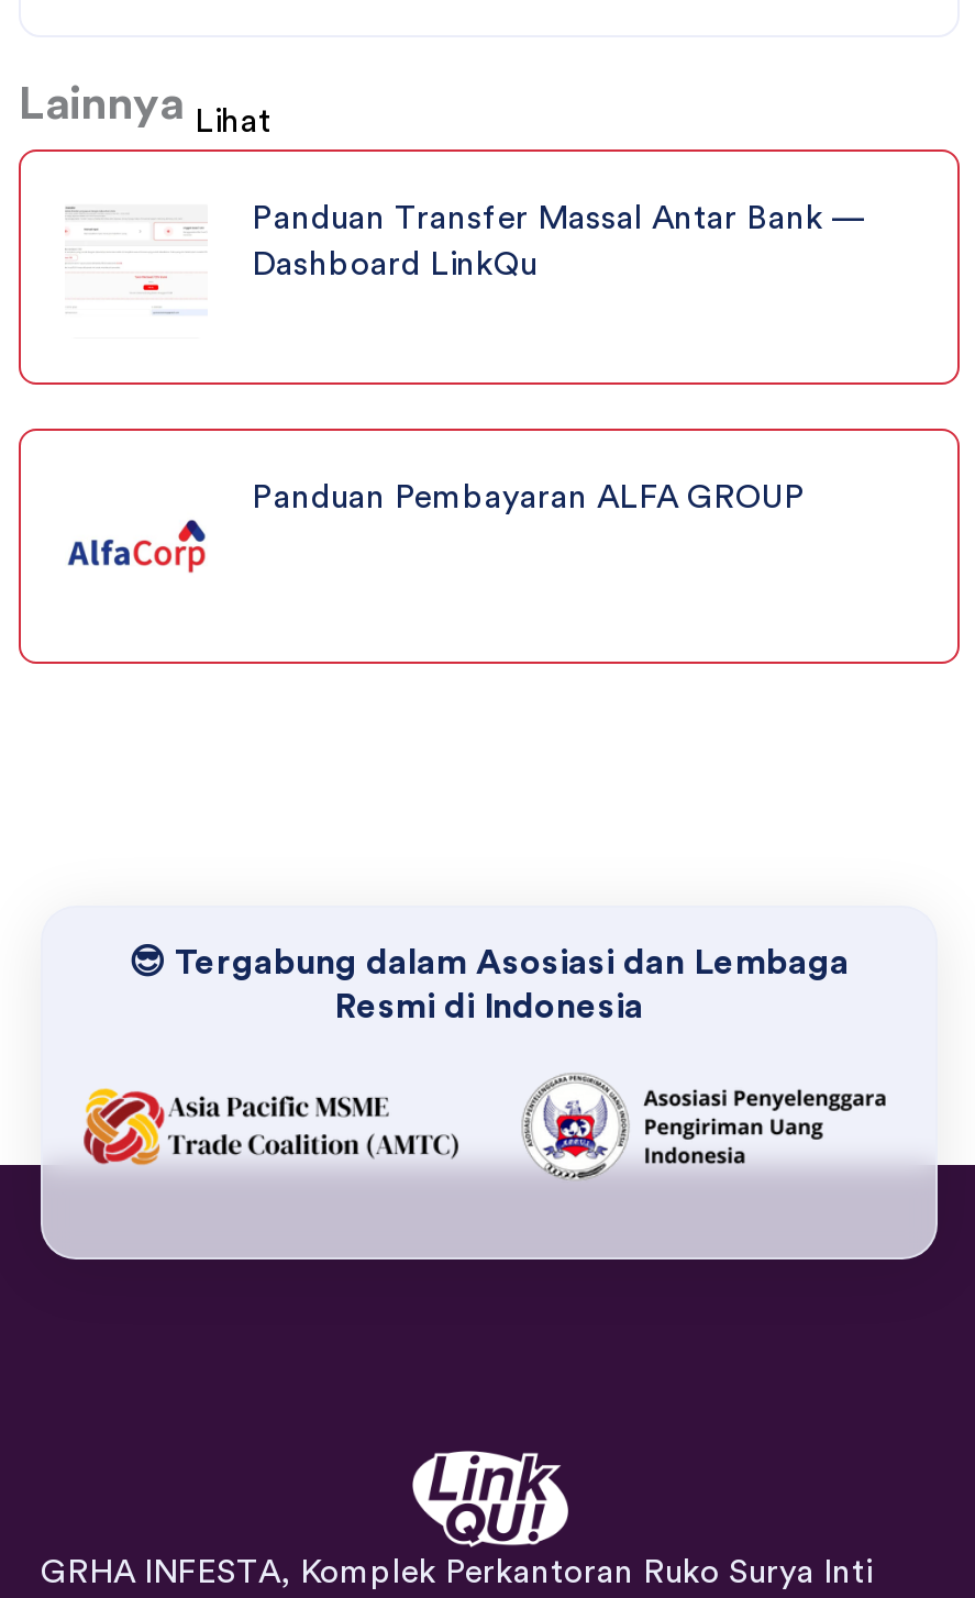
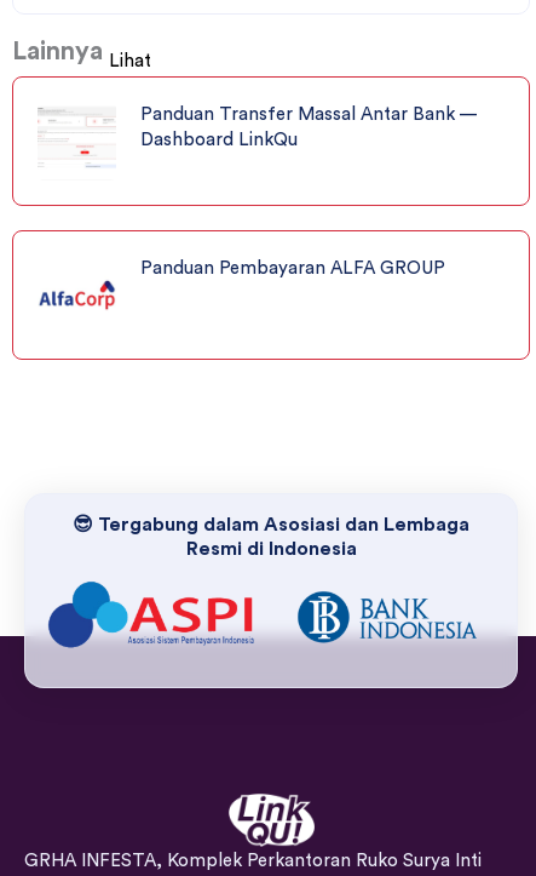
[82,1066,461,1185] [image] -> [47,580,254,648] [image]
[522,1073,887,1180] [image] -> [290,586,489,643] [image]

